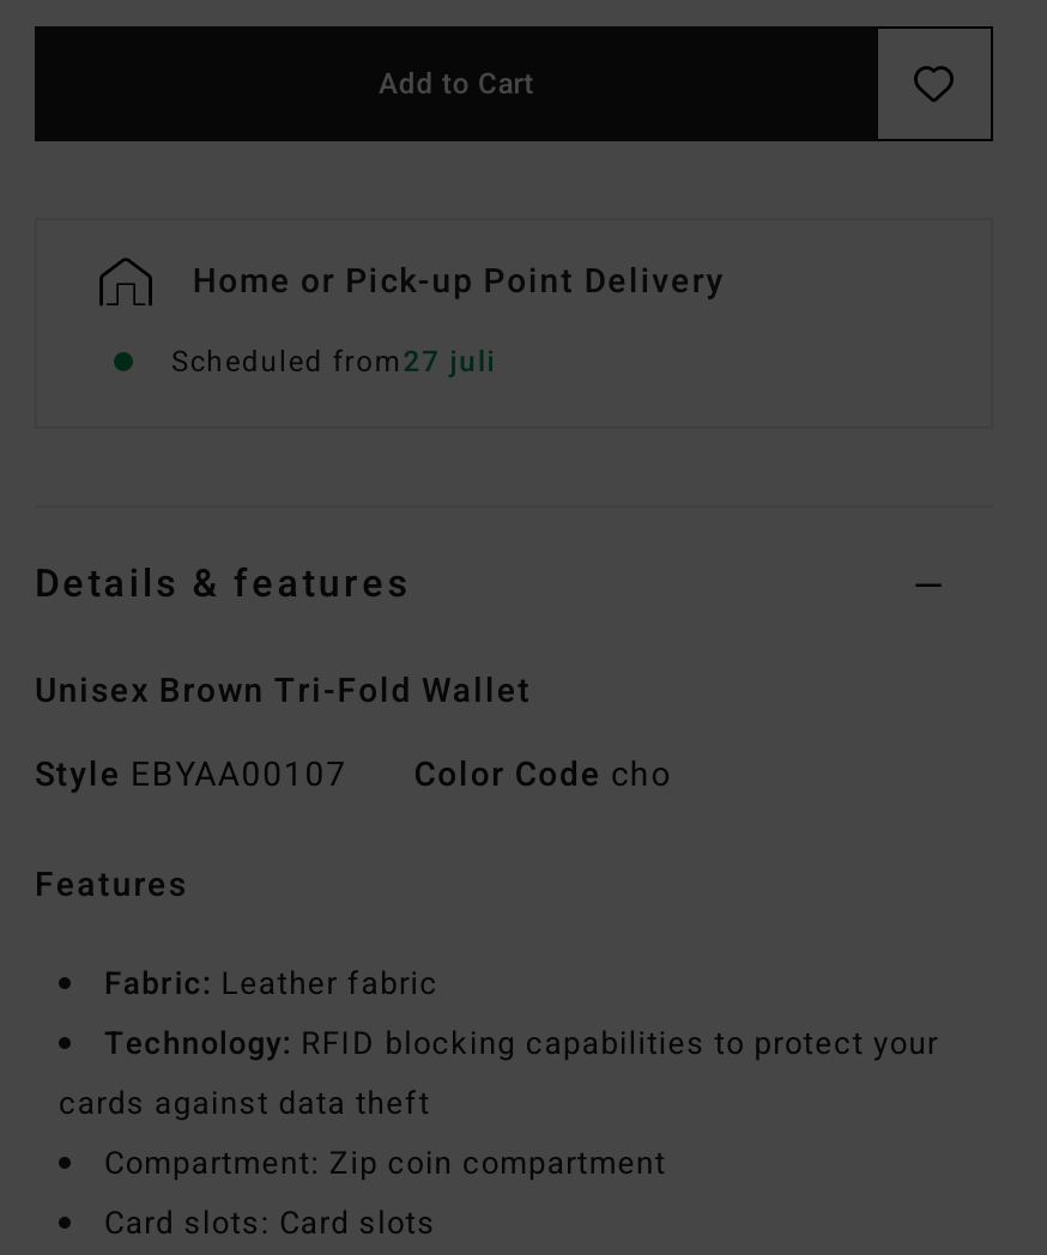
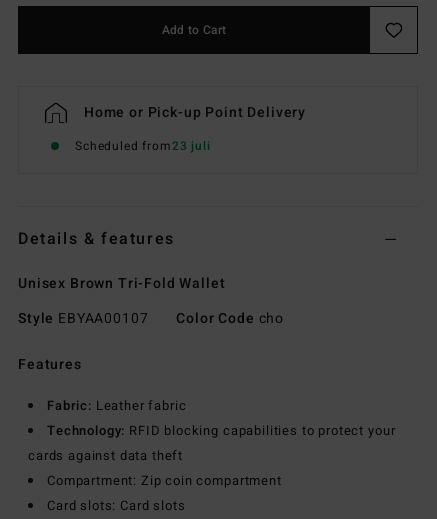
[171,341,496,384] Scheduled from27 juli -> [75,137,211,155] Scheduled from23 juli

